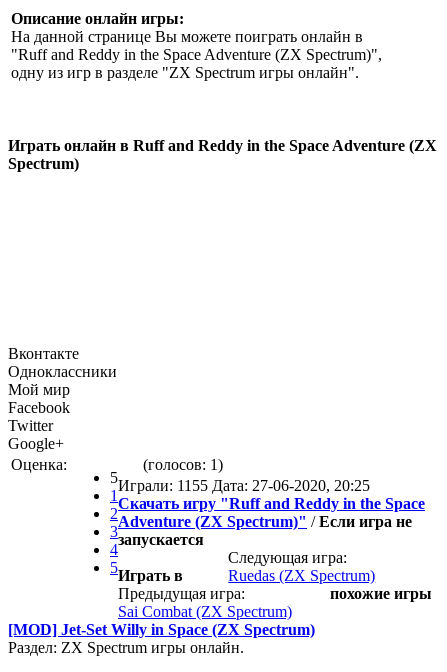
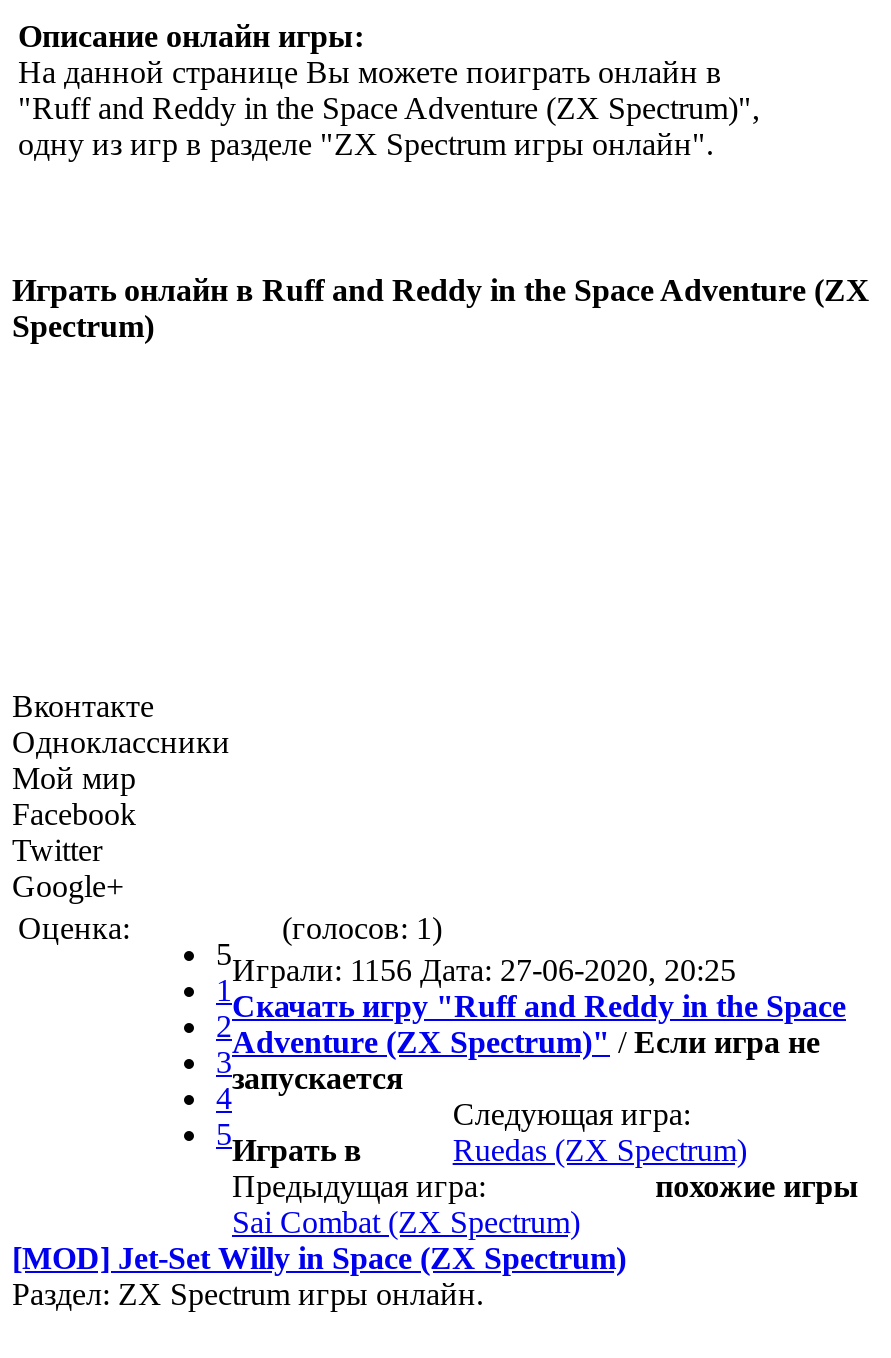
[110,469,370,494] 5 Играли: 1155 Дата: 27-06-2020, 20:25 -> [216,937,736,987] 5 Играли: 1156 Дата: 27-06-2020, 20:25

